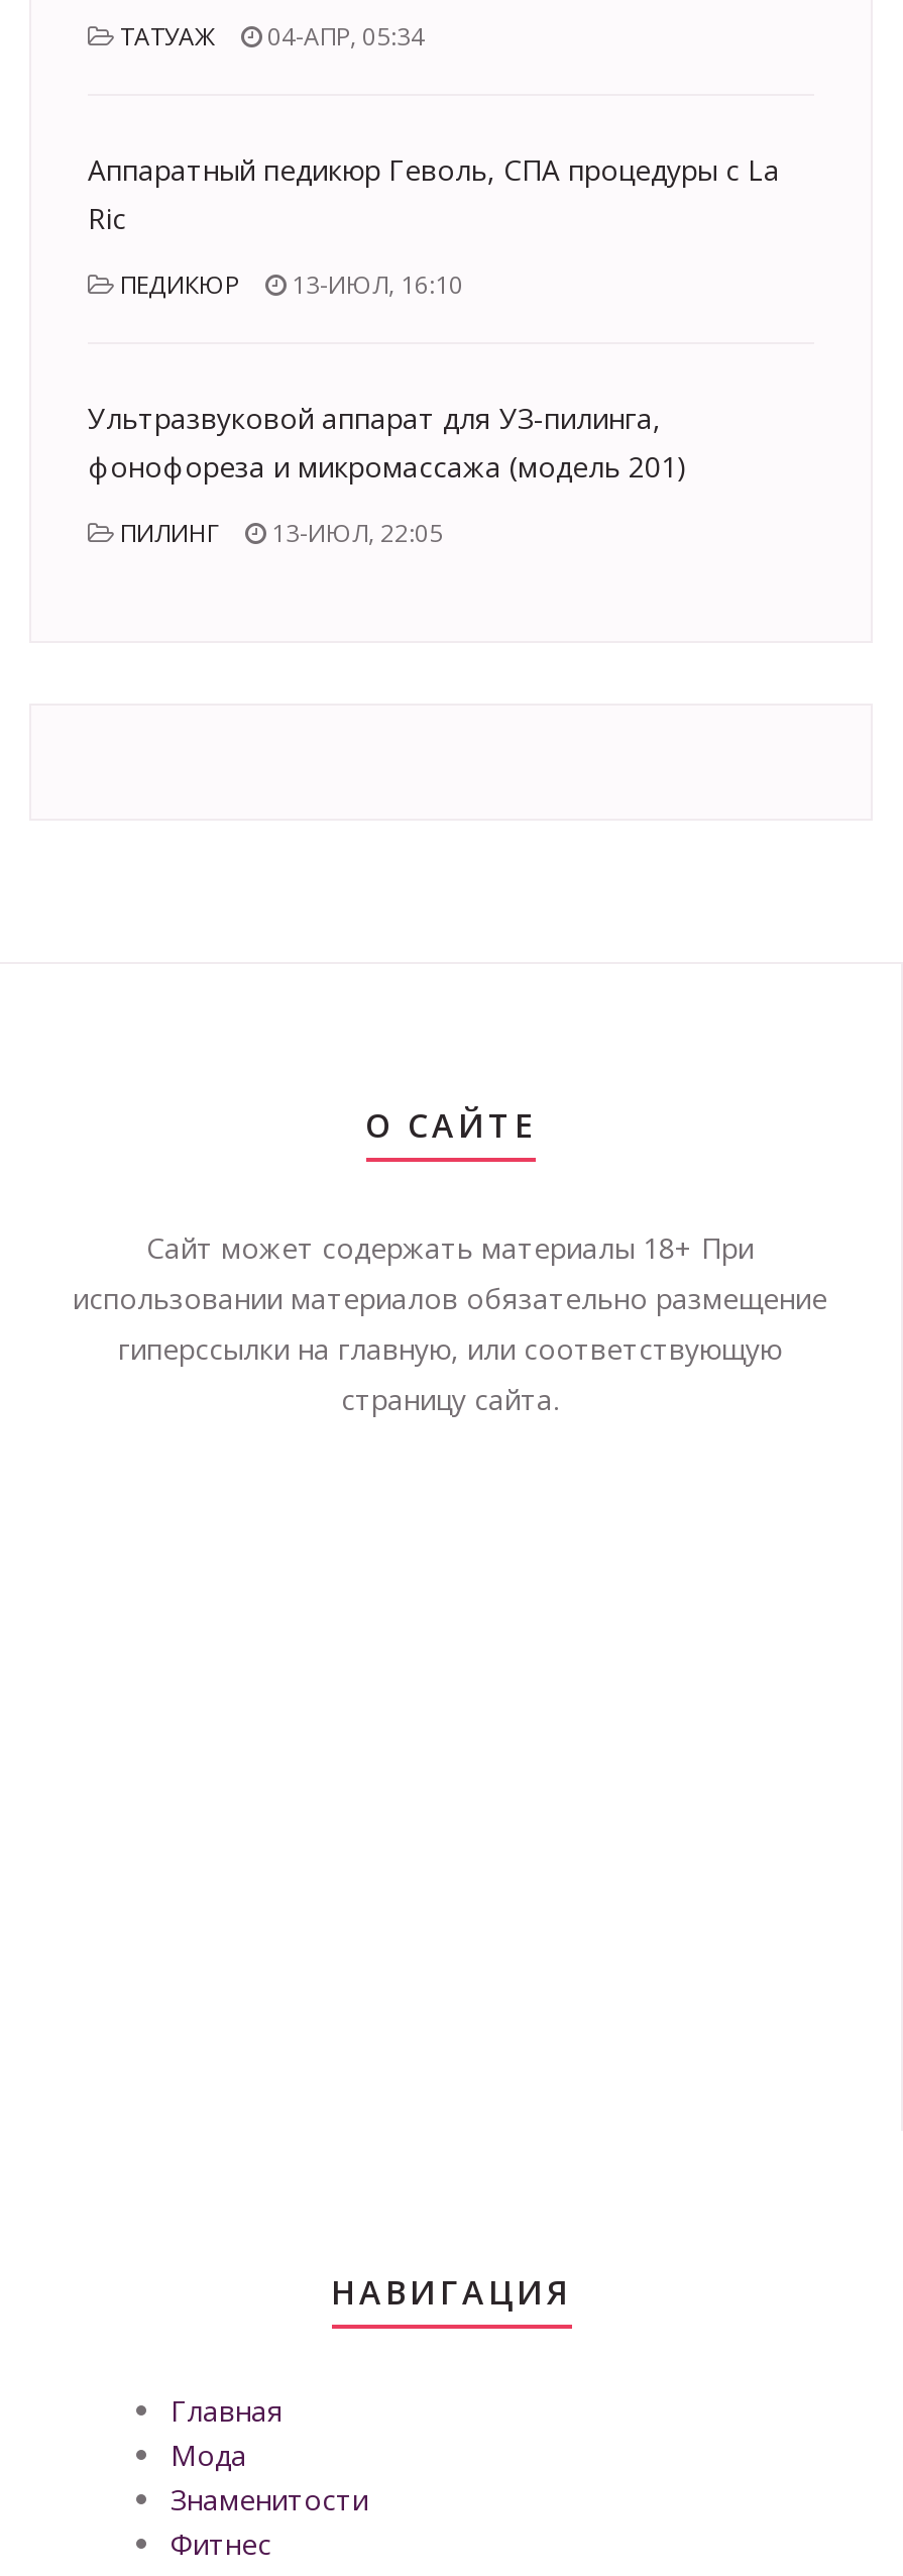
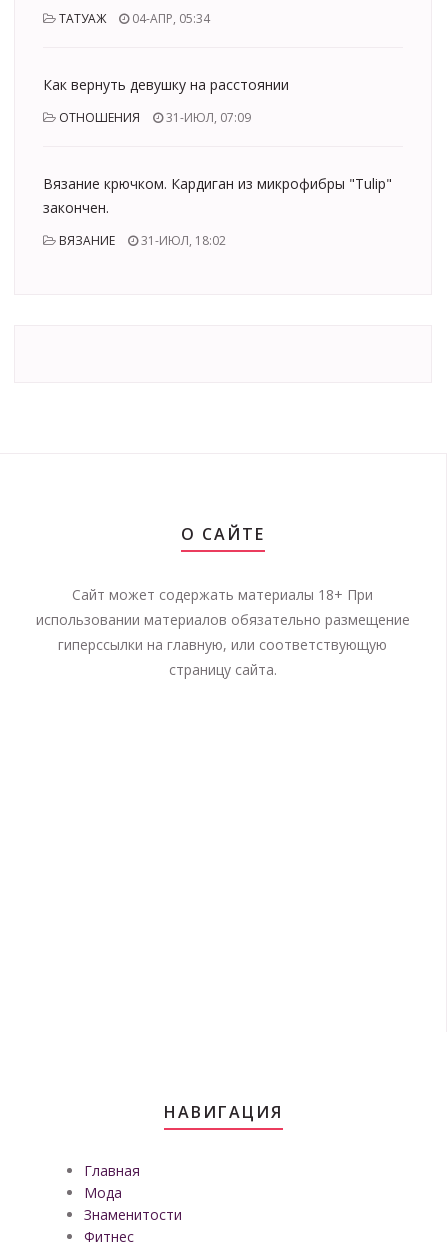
[88,149,780,236] Аппаратный педикюр Геволь, СПА процедуры с La | Ric -> [43,74,289,93] Как вернуть девушку на расстоянии
[120,266,463,301] ПЕДИКЮР | 13-ИЮЛ, 16:10 -> [59,108,251,125] ОТНОШЕНИЯ | 31-ИЮЛ, 07:09
[88,398,687,485] Ультразвуковой аппарат для УЗ-пилинга, | фонофореза и микромассажа (модель 201) -> [43,173,392,216] Вязание крючком. Кардиган из микрофибры "Tulip" | закончен.
[120,515,443,549] ПИЛИНГ | 13-ИЮЛ, 22:05 -> [59,231,226,248] ВЯЗАНИЕ | 31-ИЮЛ, 18:02

